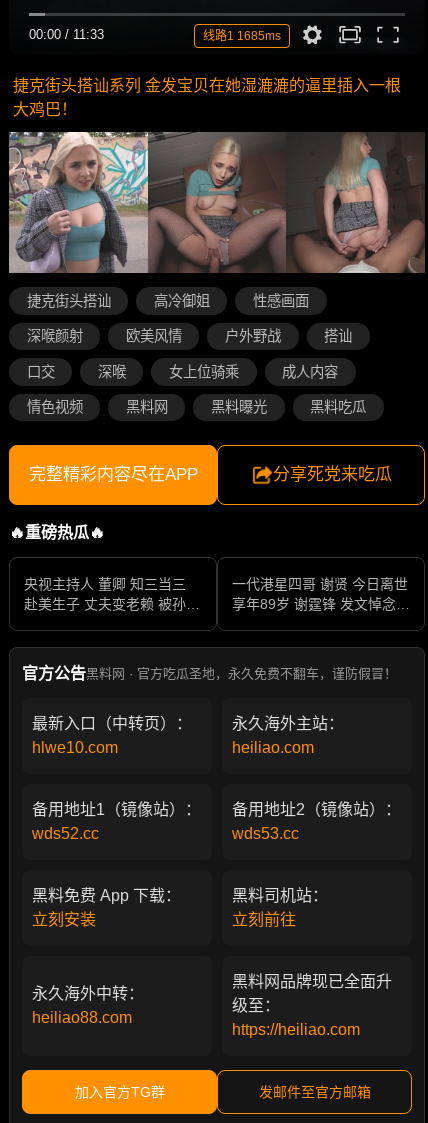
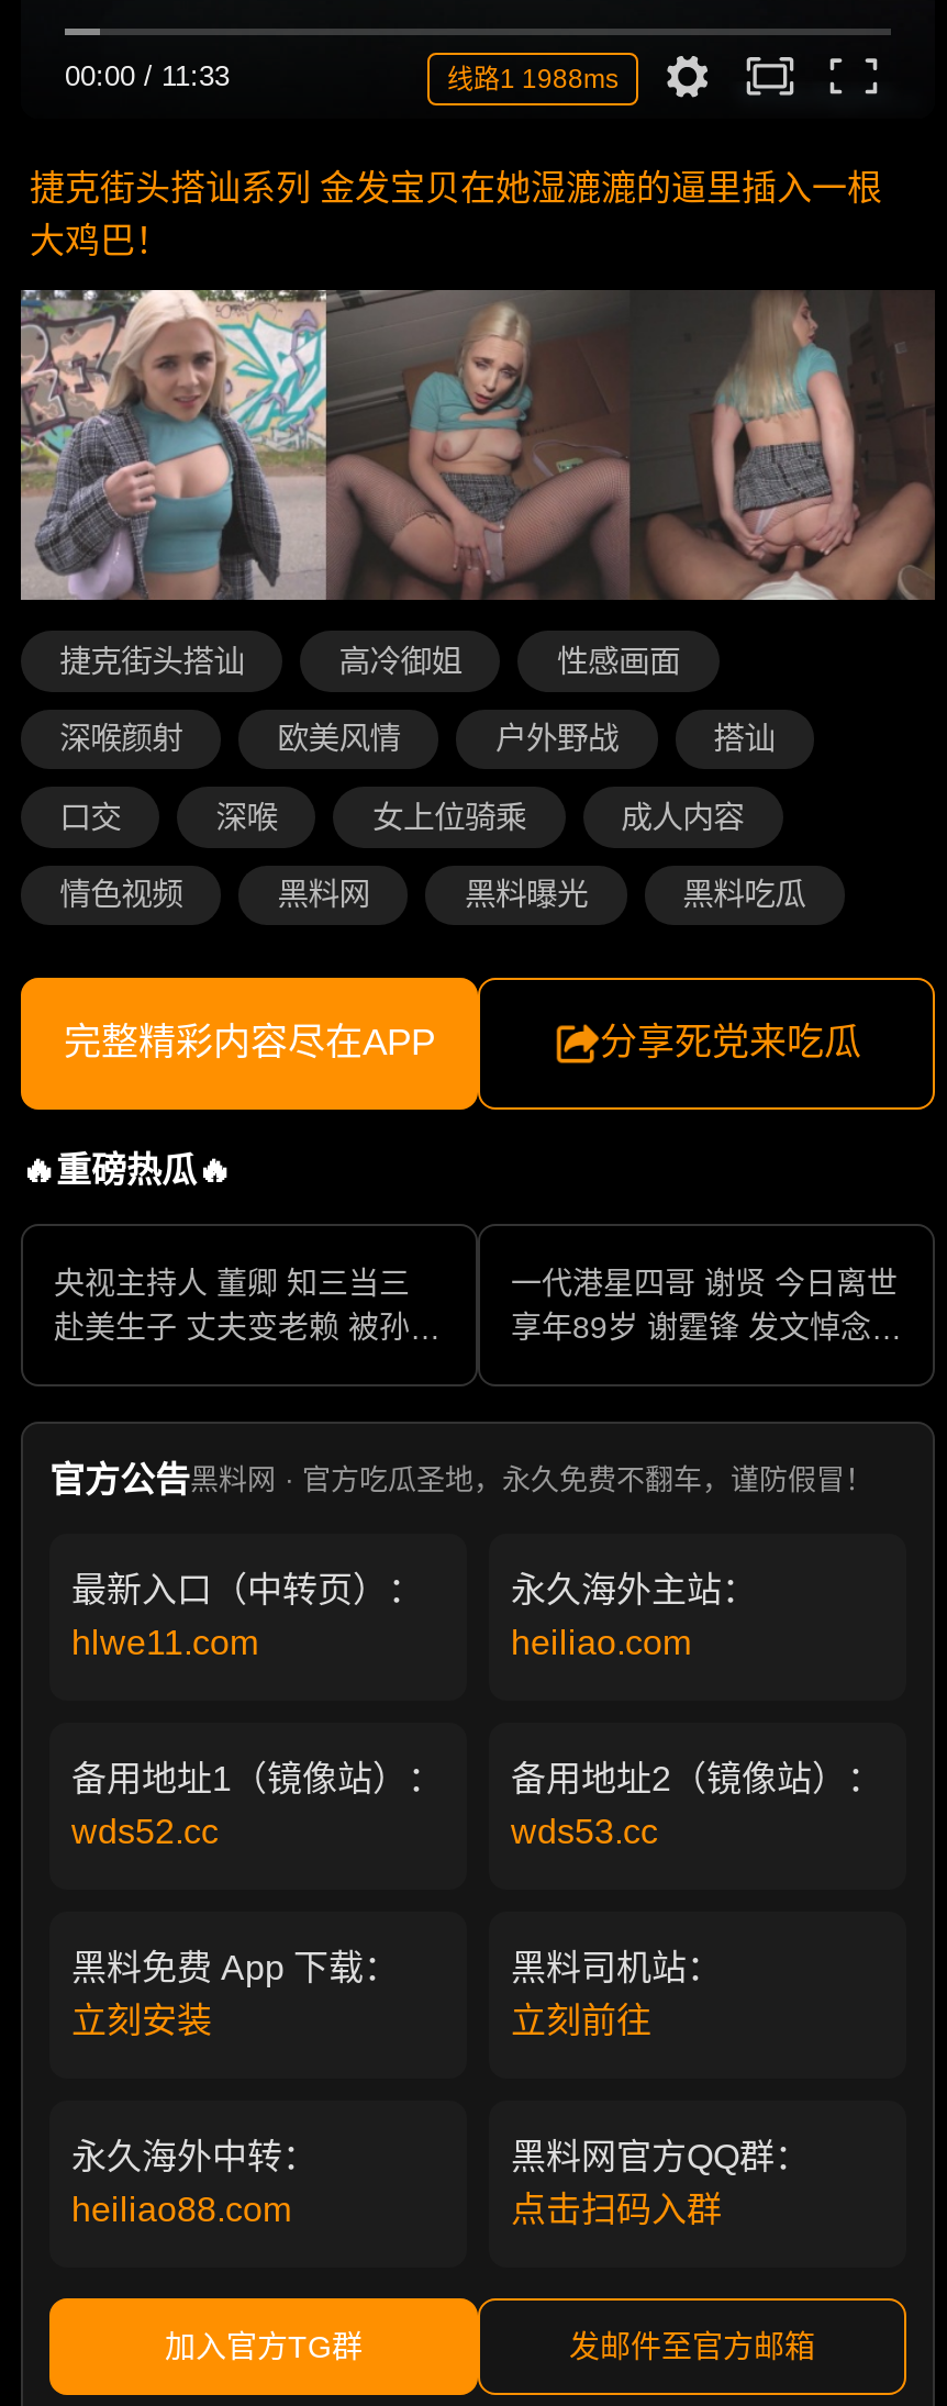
[203,29,281,43] 线路1 1685ms -> [447,64,619,95] 线路1 1988ms
[32,739,118,756] hlwe10.com -> [71,1624,258,1662] hlwe11.com
[232,973,392,1038] 黑料网品牌现已全面升 | 级至： | https://heiliao.com -> [511,2139,810,2229] 黑料网官方QQ群： | 点击扫码入群

